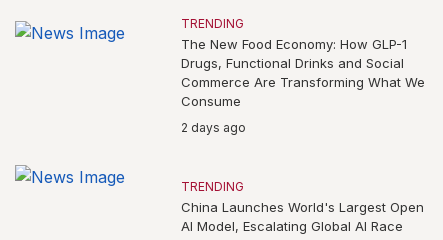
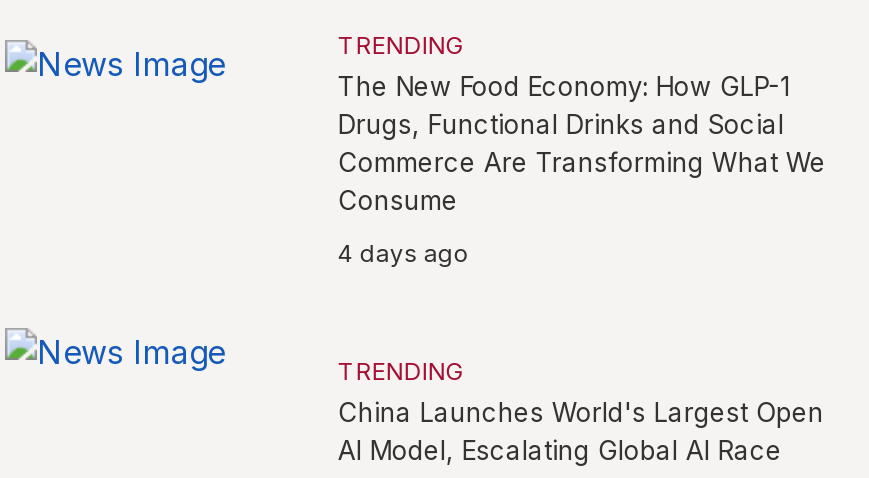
[181,119,246,134] 2 days ago -> [338,237,470,267] 4 days ago

